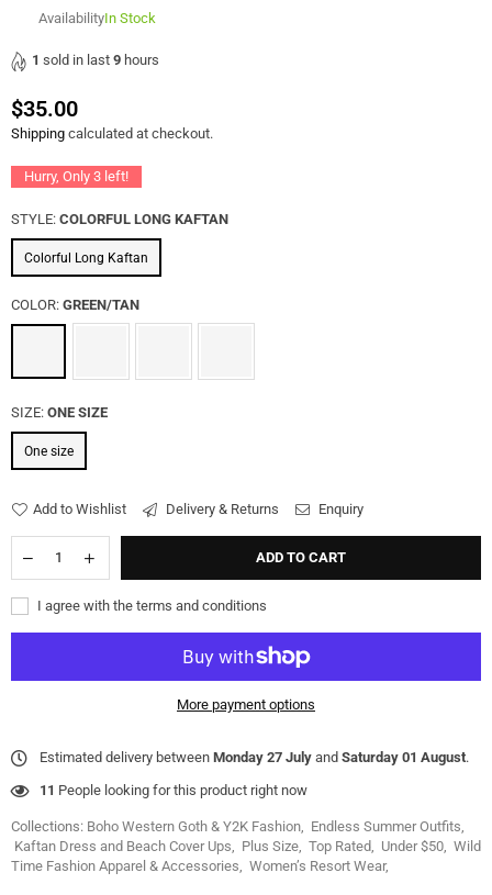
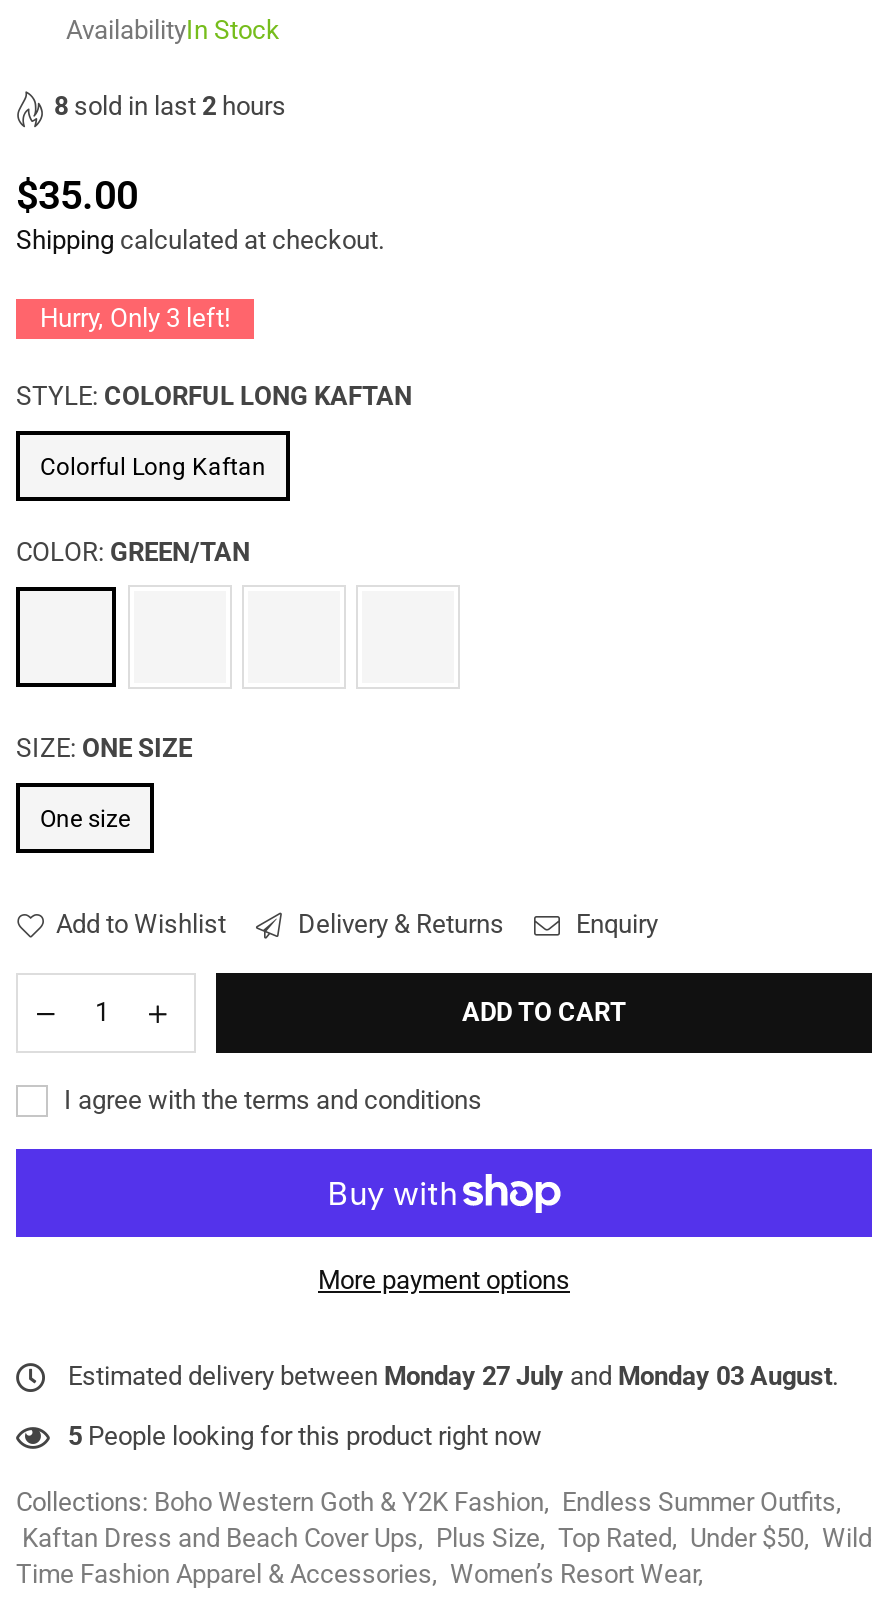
[32,52,159,68] 1 sold in last 9 hours -> [54,91,286,121] 8 sold in last 2 hours
[36,749,469,765] Estimated delivery between Monday 27 July and Saturday 01 August. -> [62,1360,838,1390] Estimated delivery between Monday 27 July and Monday 03 August.
[40,781,307,798] 11 People looking for this product right now -> [68,1420,542,1450] 5 People looking for this product right now

